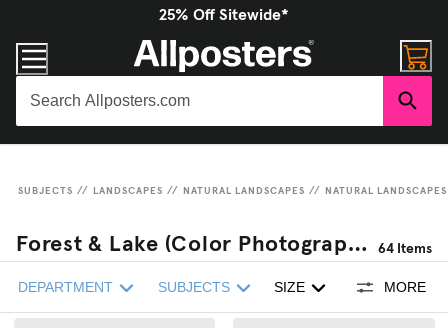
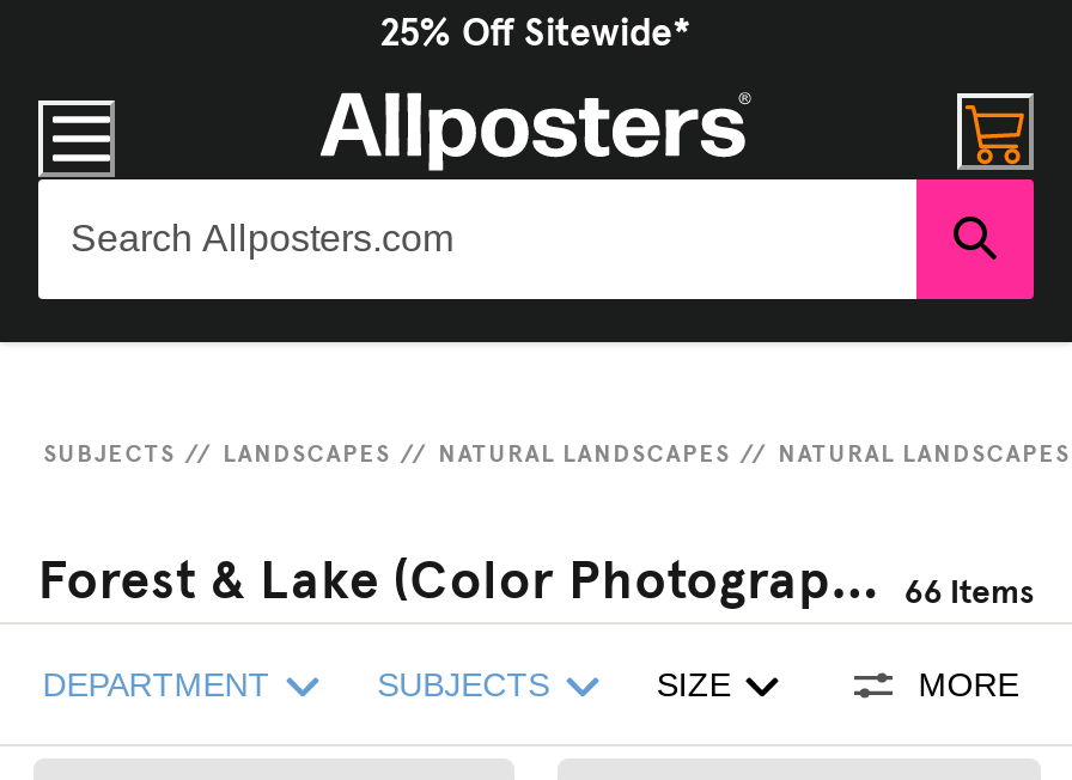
[378,242,432,256] 64 Items -> [904,577,1034,610] 66 Items

